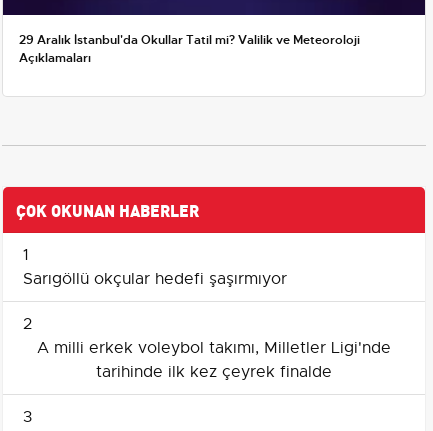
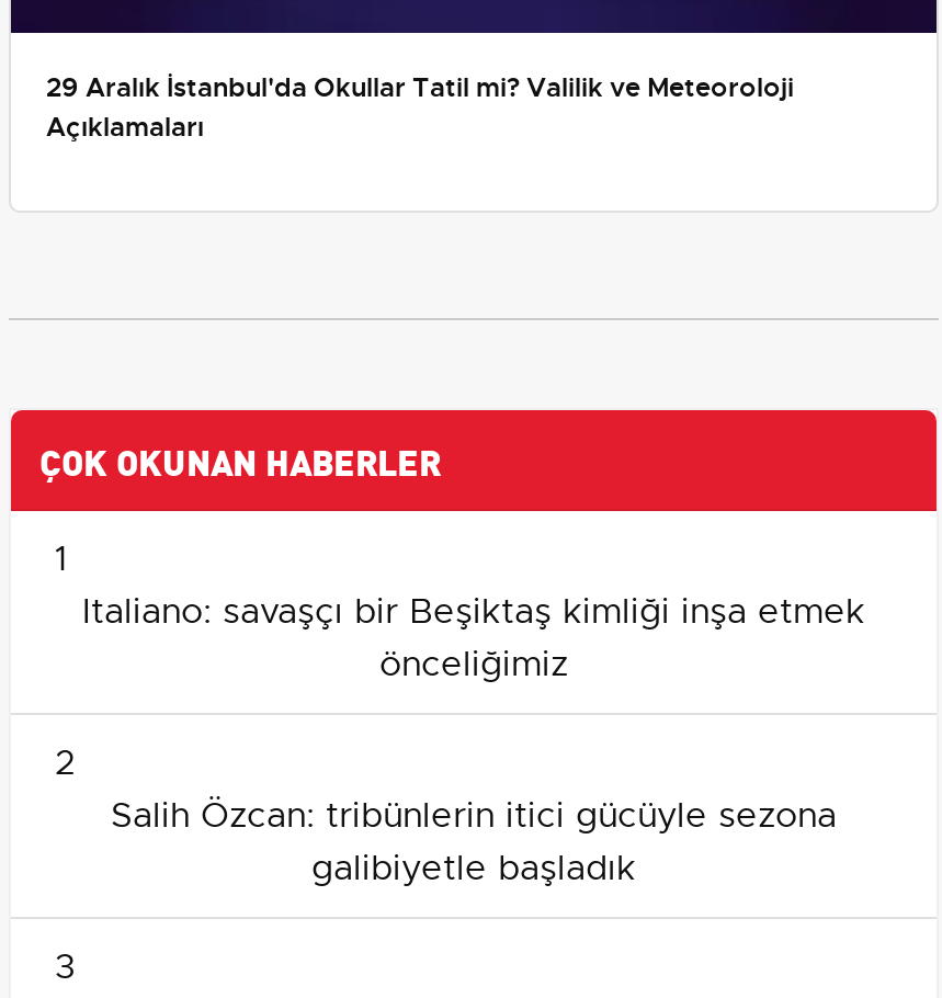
[23,269,287,289] Sarıgöllü okçular hedefi şaşırmıyor -> [82,591,865,688] Italiano: savaşçı bir Beşiktaş kimliği inşa etmek | önceliğimiz
[37,338,391,382] A milli erkek voleybol takımı, Milletler Ligi'nde | tarihinde ilk kez çeyrek finalde -> [111,795,837,892] Salih Özcan: tribünlerin itici gücüyle sezona | galibiyetle başladık

